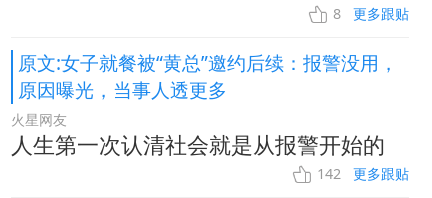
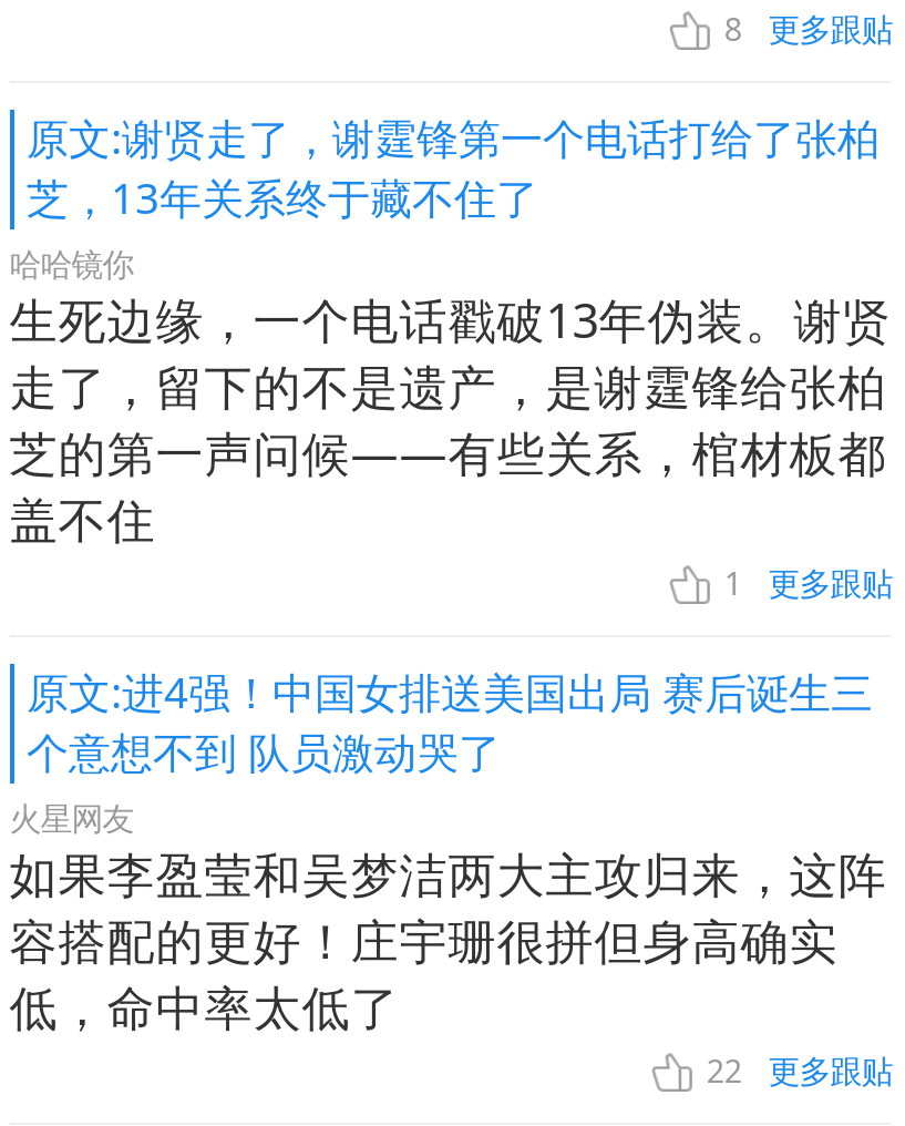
[18,50,398,103] 原文:女子就餐被“黄总”邀约后续：报警没用， | 原因曝光，当事人透更多 -> [9,110,892,781] 原文:谢贤走了，谢霆锋第一个电话打给了张柏 | 芝，13年关系终于藏不住了 | 哈哈镜你 | 生死边缘，一个电话戳破13年伪装。谢贤 | 走了，留下的不是遗产，是谢霆锋给张柏 | 芝的第一声问候——有些关系，棺材板都 | 盖不住 | 1 | 更多跟贴 | 原文:进4强！中国女排送美国出局 赛后诞生三 | 个意想不到 队员激动哭了
[11,130,385,183] 人生第一次认清社会就是从报警开始的 | 142 -> [9,841,887,1092] 如果李盈莹和吴梦洁两大主攻归来，这阵 | 容搭配的更好！庄宇珊很拼但身高确实 | 低，命中率太低了 | 22

